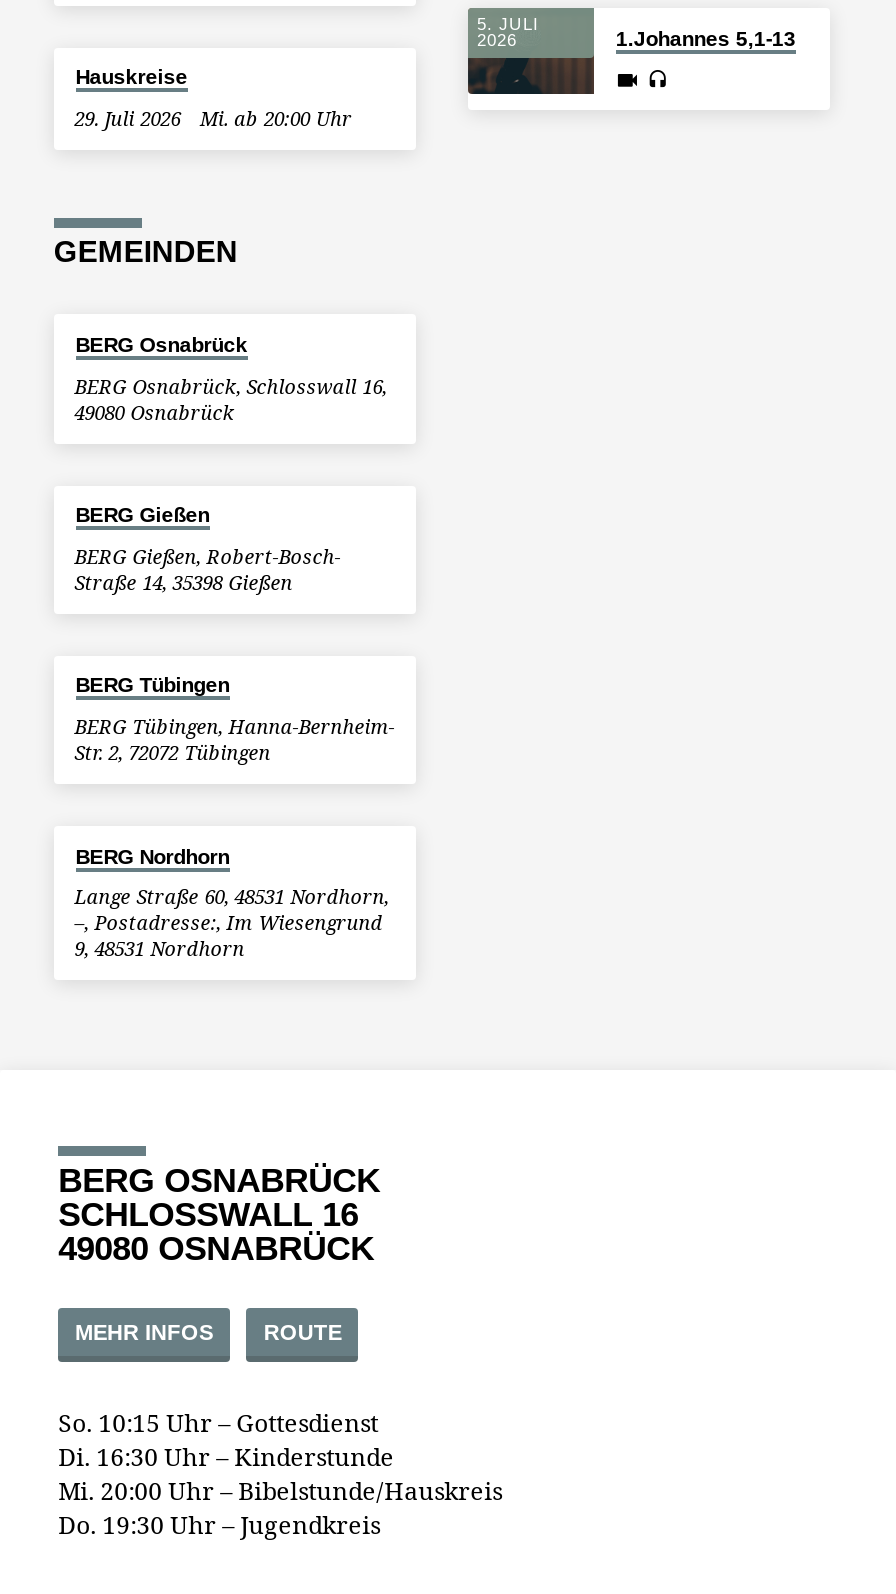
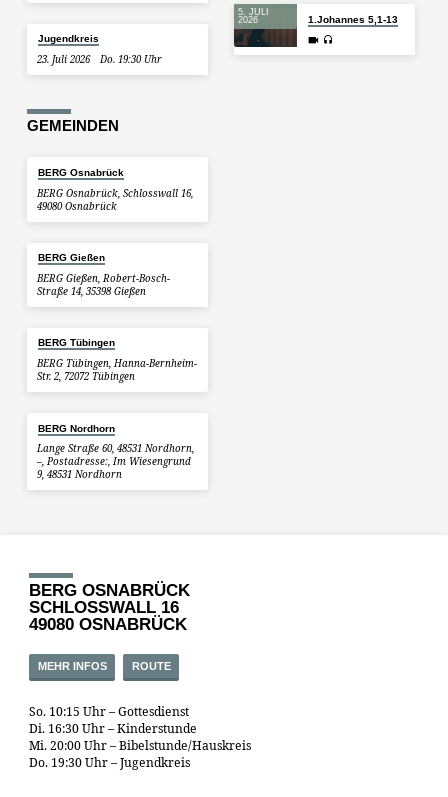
[76,67,188,89] Hauskreise -> [38,33,99,44] Jugendkreis
[74,106,352,132] 29. Juli 2026 | Mi. ab 20:00 Uhr -> [37,53,162,66] 23. Juli 2026 | Do. 19:30 Uhr

